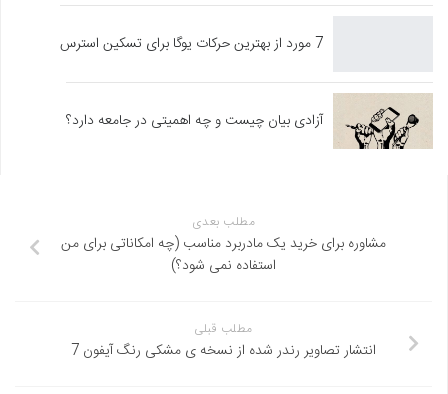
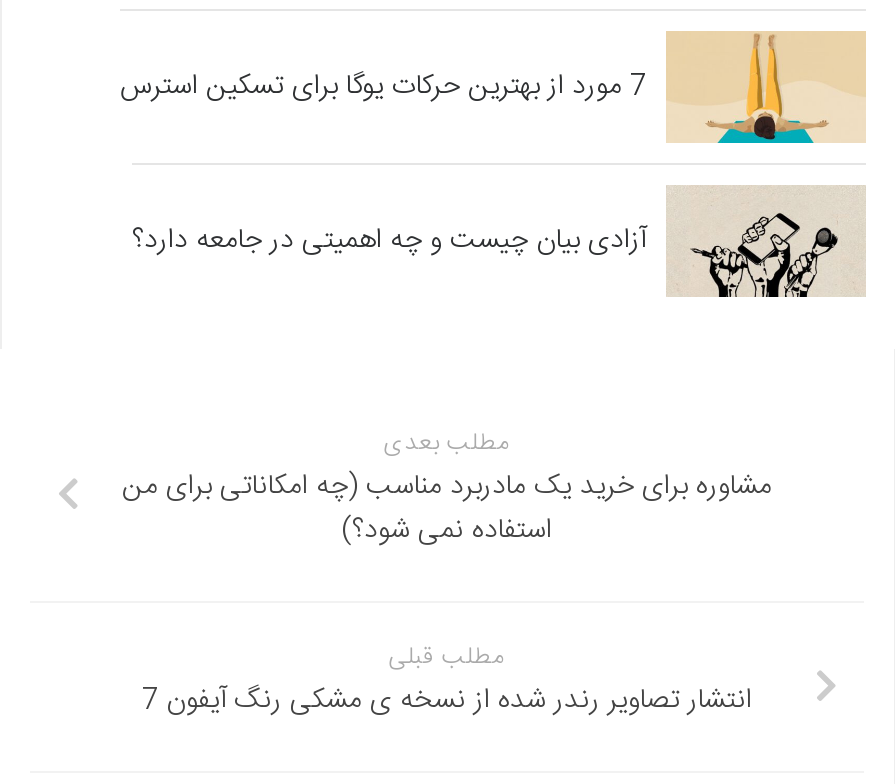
none -> [666,31,866,145] [image]

